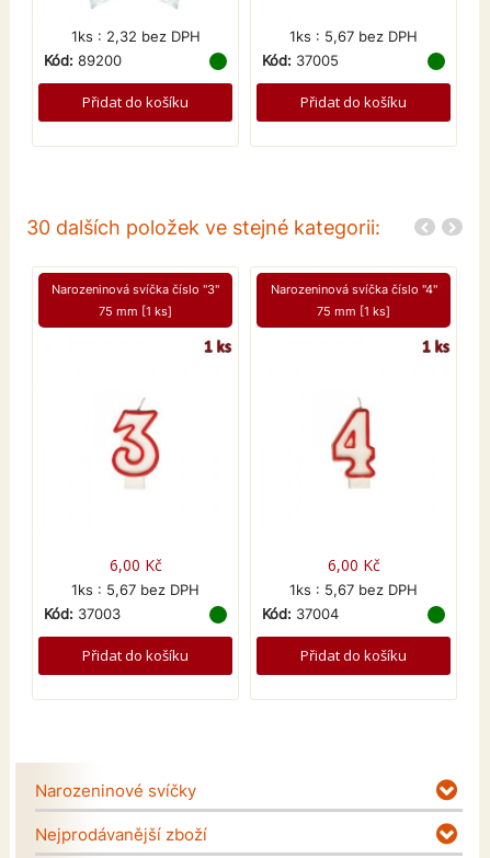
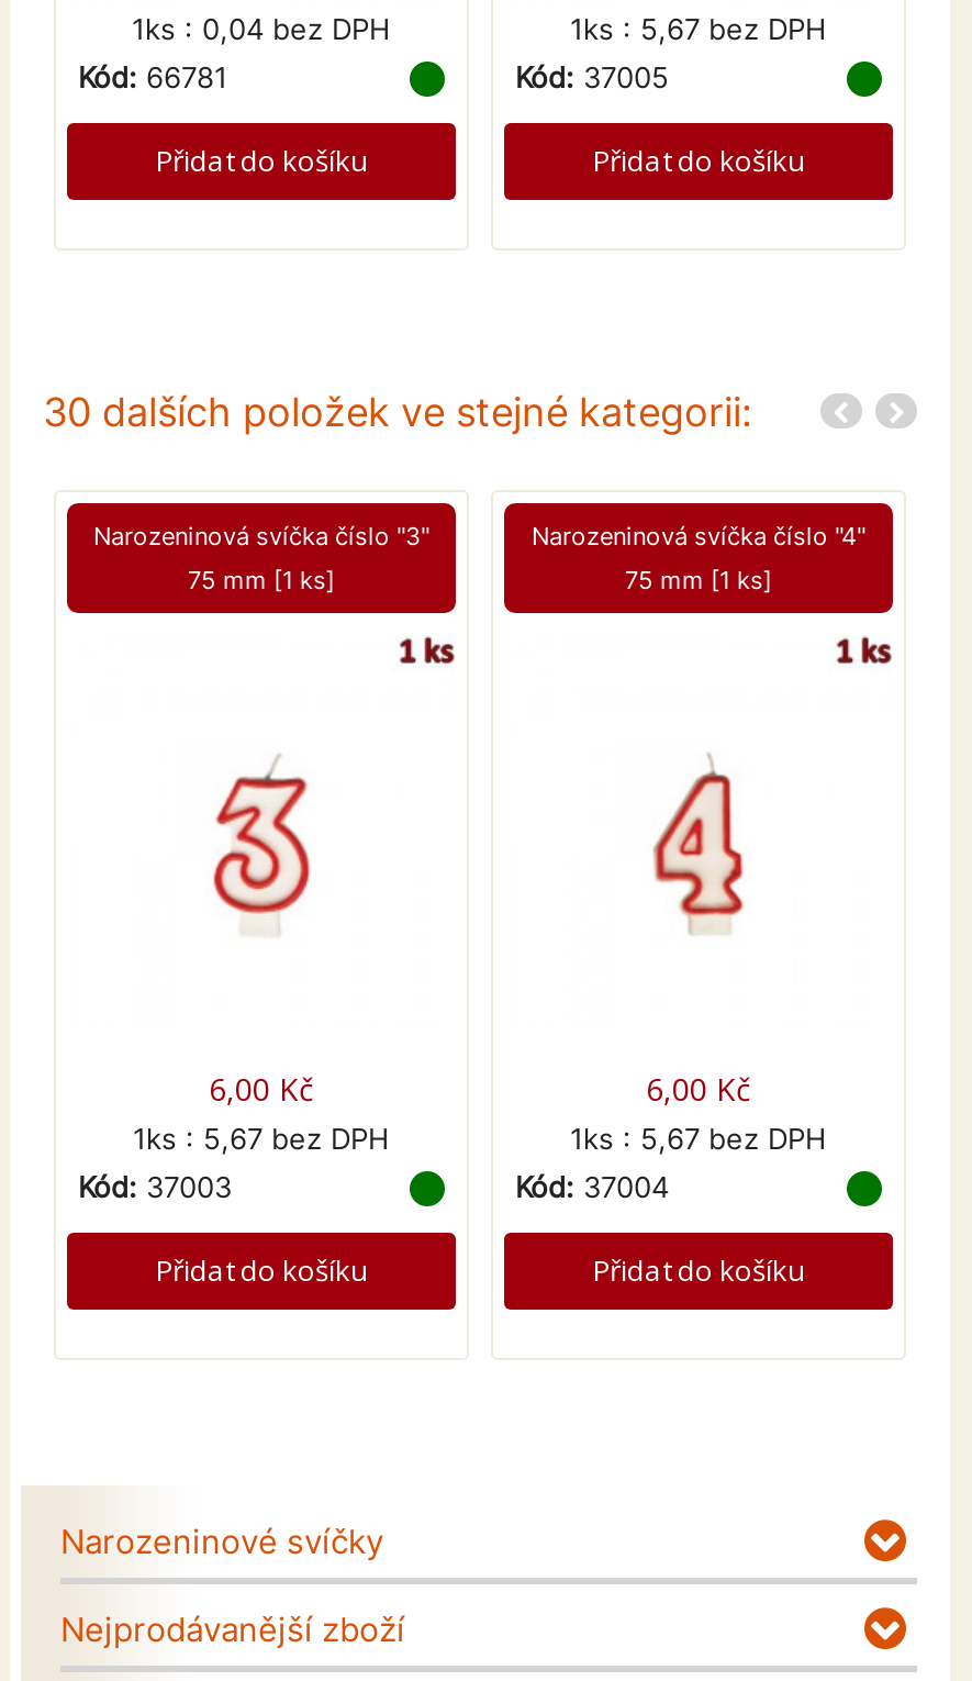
[44,27,200,69] 1ks : 2,32 bez DPH | Kód: 89200 -> [78,11,391,94] 1ks : 0,04 bez DPH | Kód: 66781

